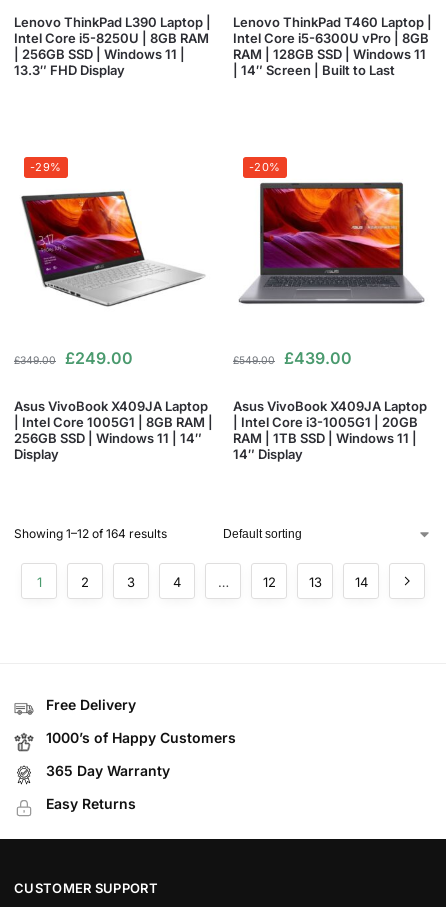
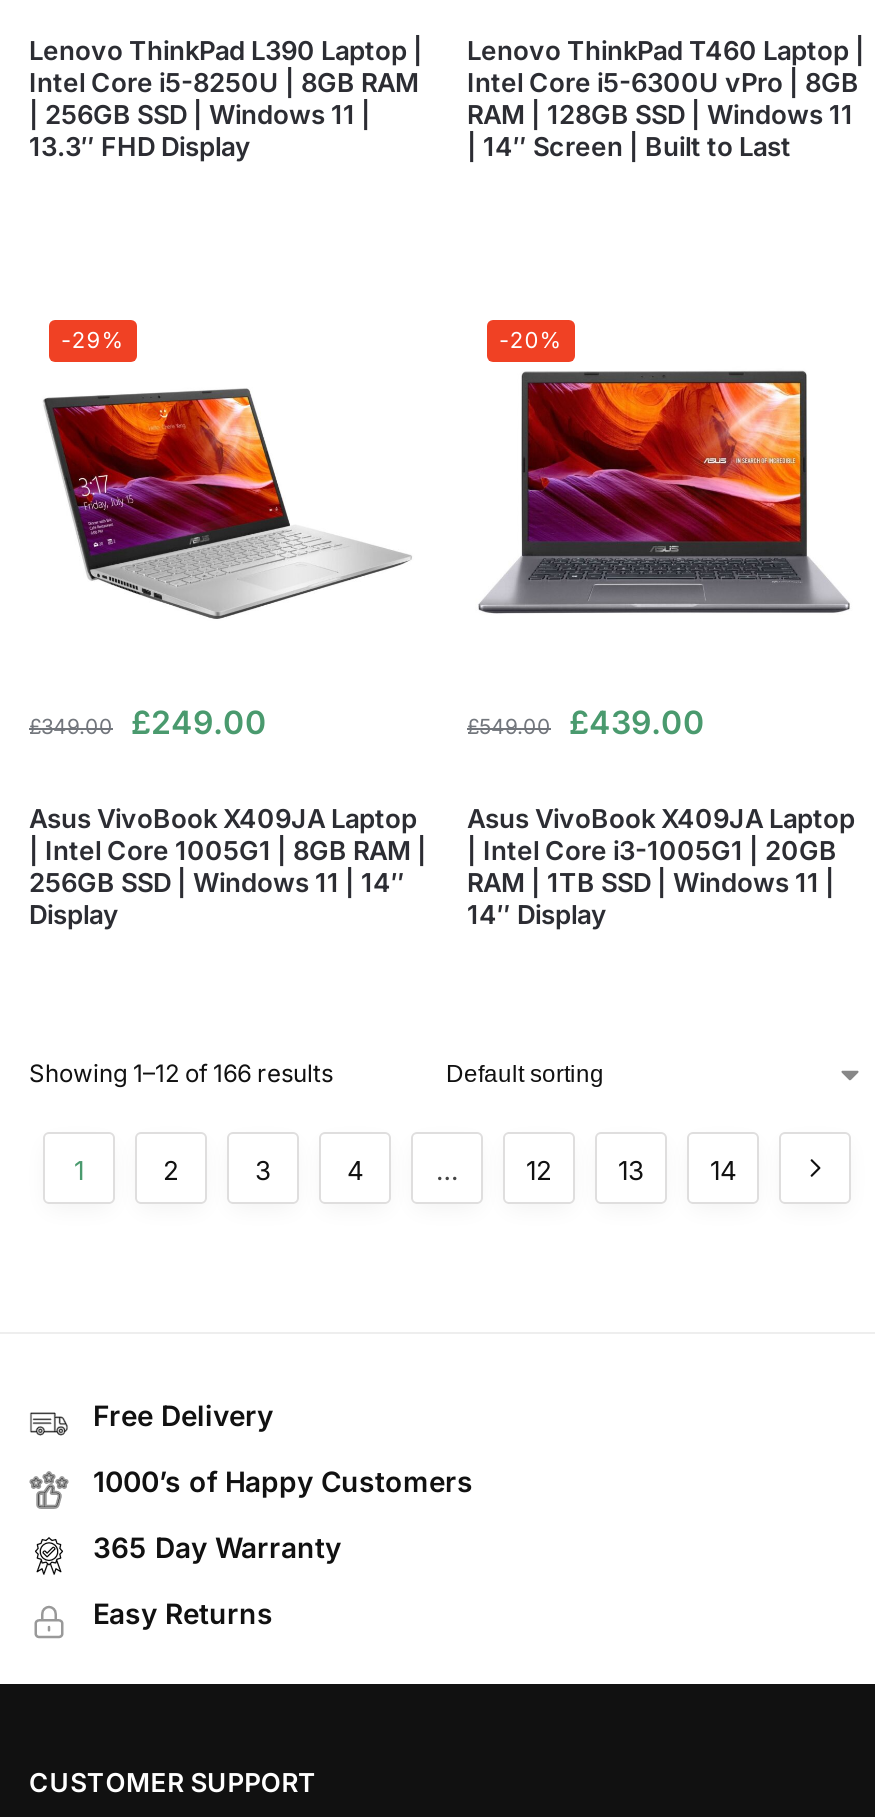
[14,526,167,541] Showing 1–12 of 164 results -> [29,1058,333,1088] Showing 1–12 of 166 results

